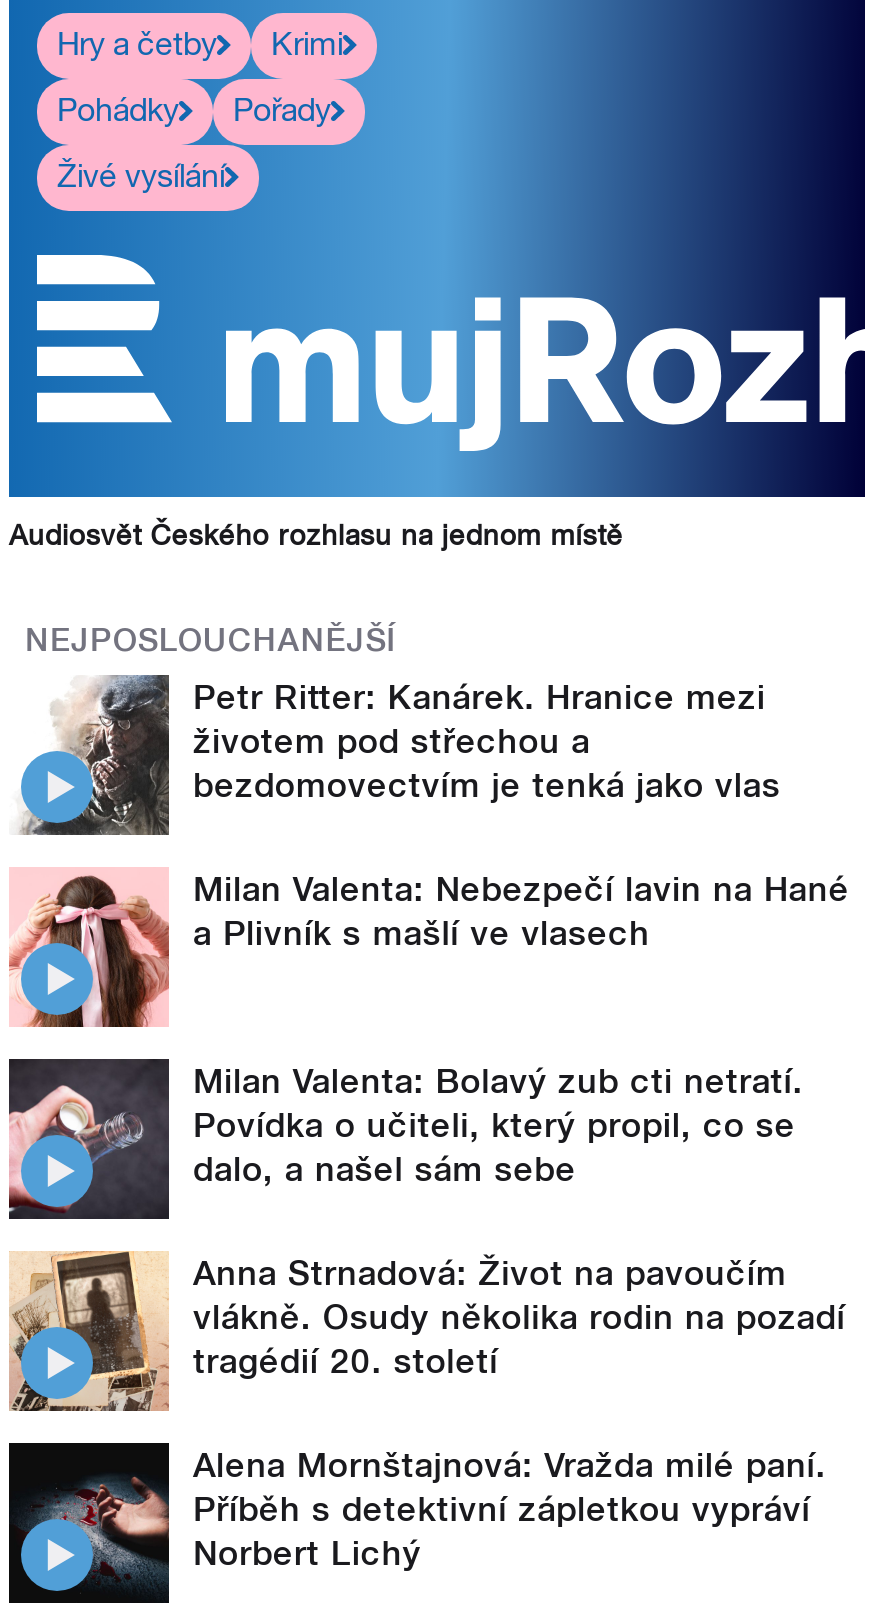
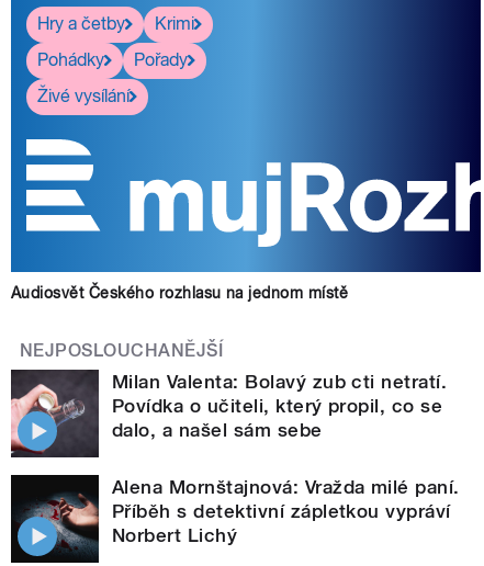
[9,673,849,952] [image] | Petr Ritter: Kanárek. Hranice mezi | životem pod střechou a | bezdomovectvím je tenká jako vlas | Milan Valenta: Nebezpečí lavin na Hané | a Plivník s mašlí ve vlasech -> none
[9,867,171,1029] [image] -> none
[9,1249,845,1413] [image] | Anna Strnadová: Život na pavoučím | vlákně. Osudy několika rodin na pozadí | tragédií 20. století -> none

